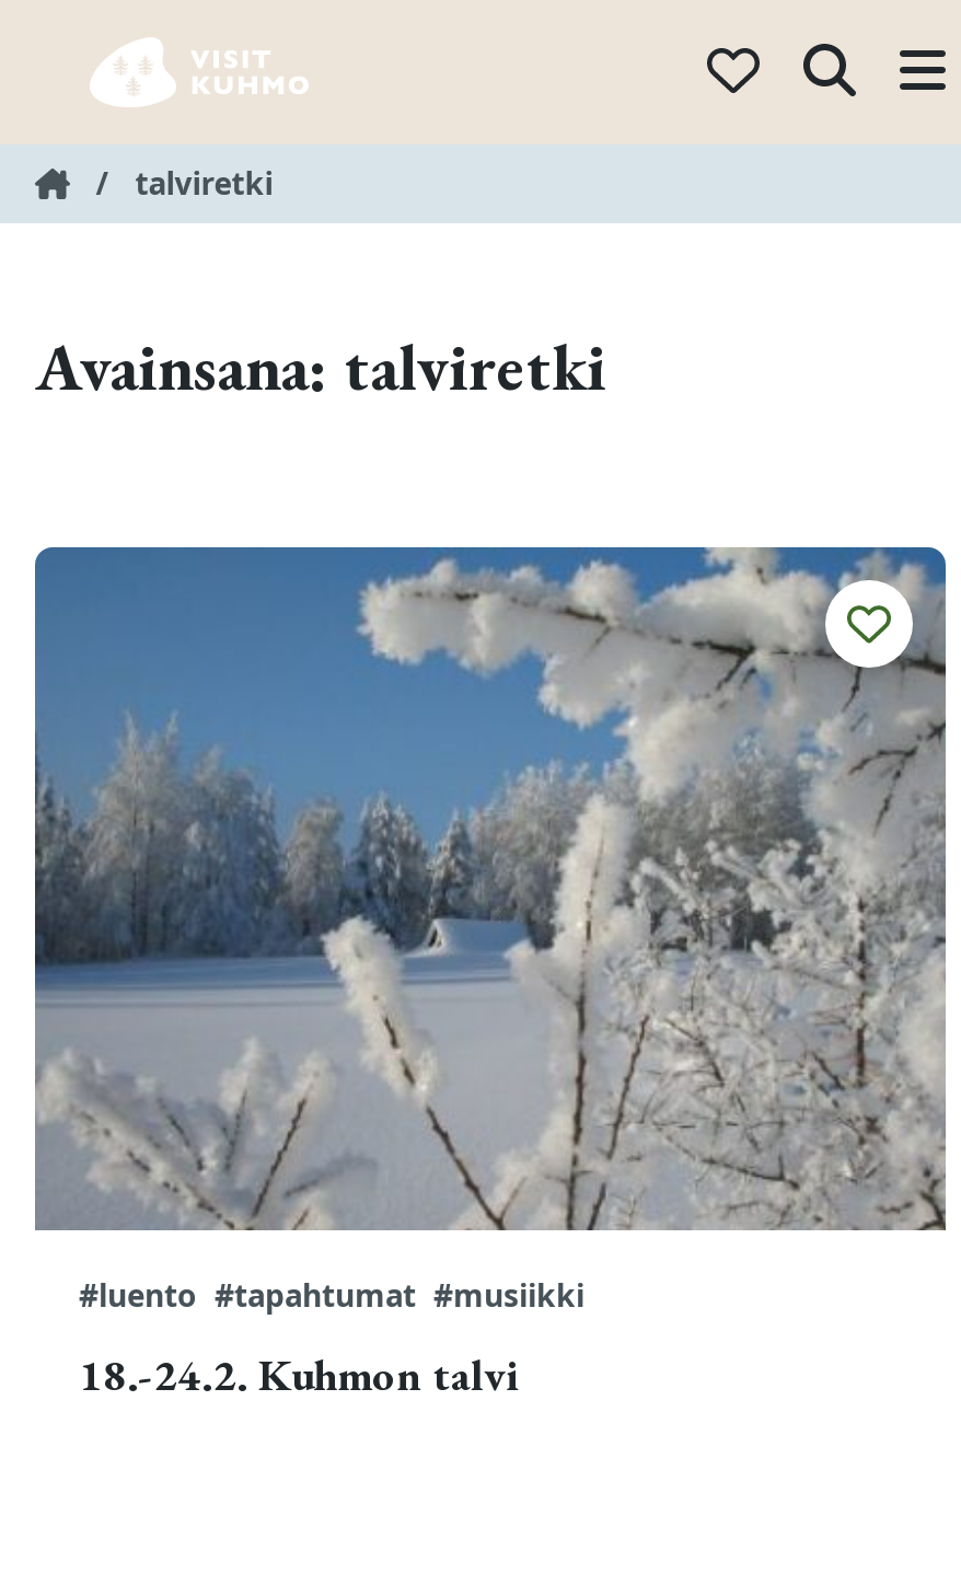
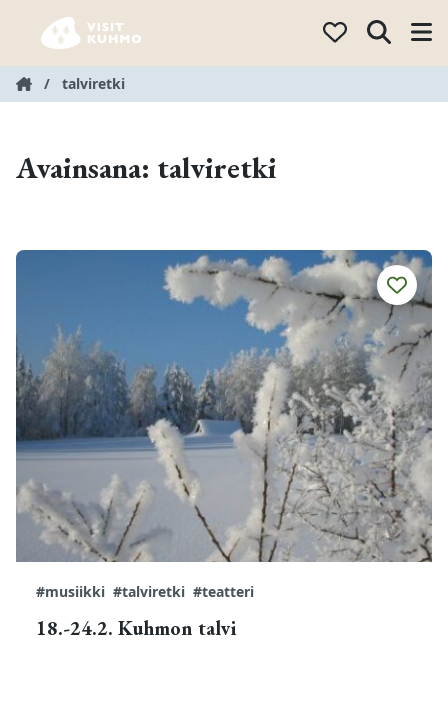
[79,1274,584,1316] #luento #tapahtumat #musiikki -> [36,582,254,601] #musiikki #talviretki #teatteri

